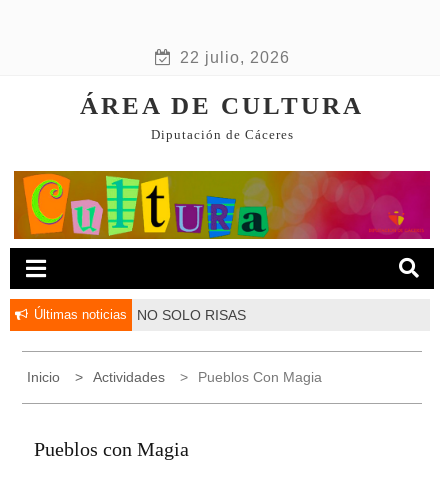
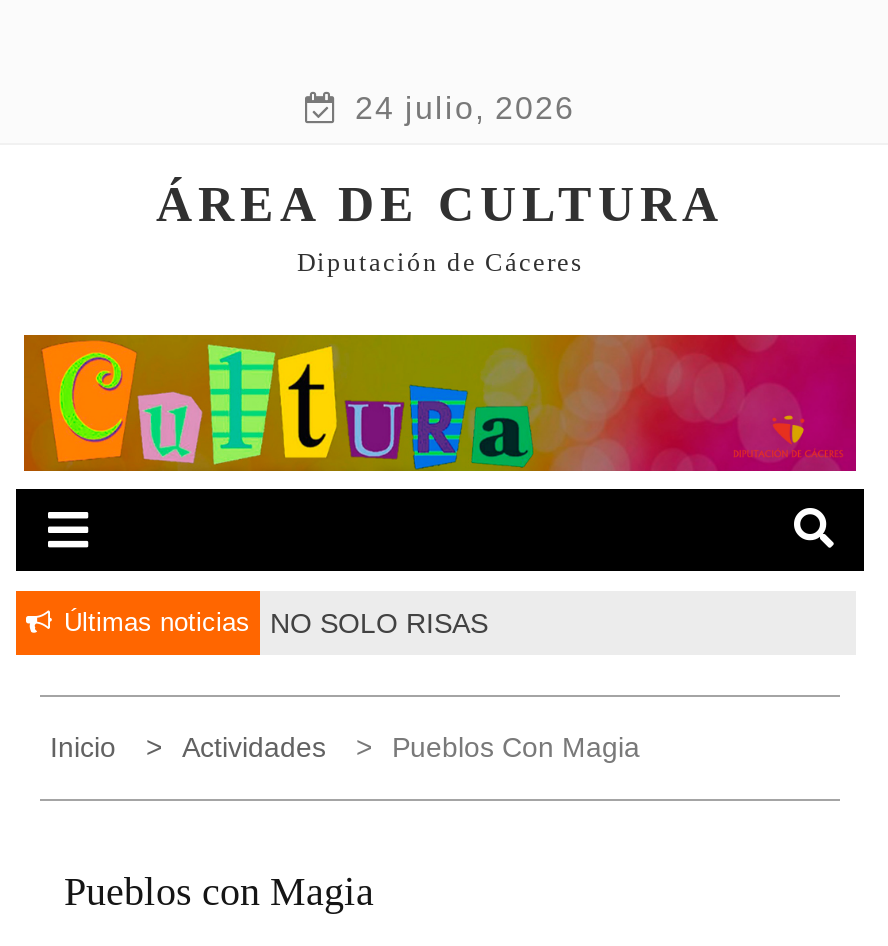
[174,49,289,66] 22 julio, 2026 -> [345,91,575,125] 24 julio, 2026

